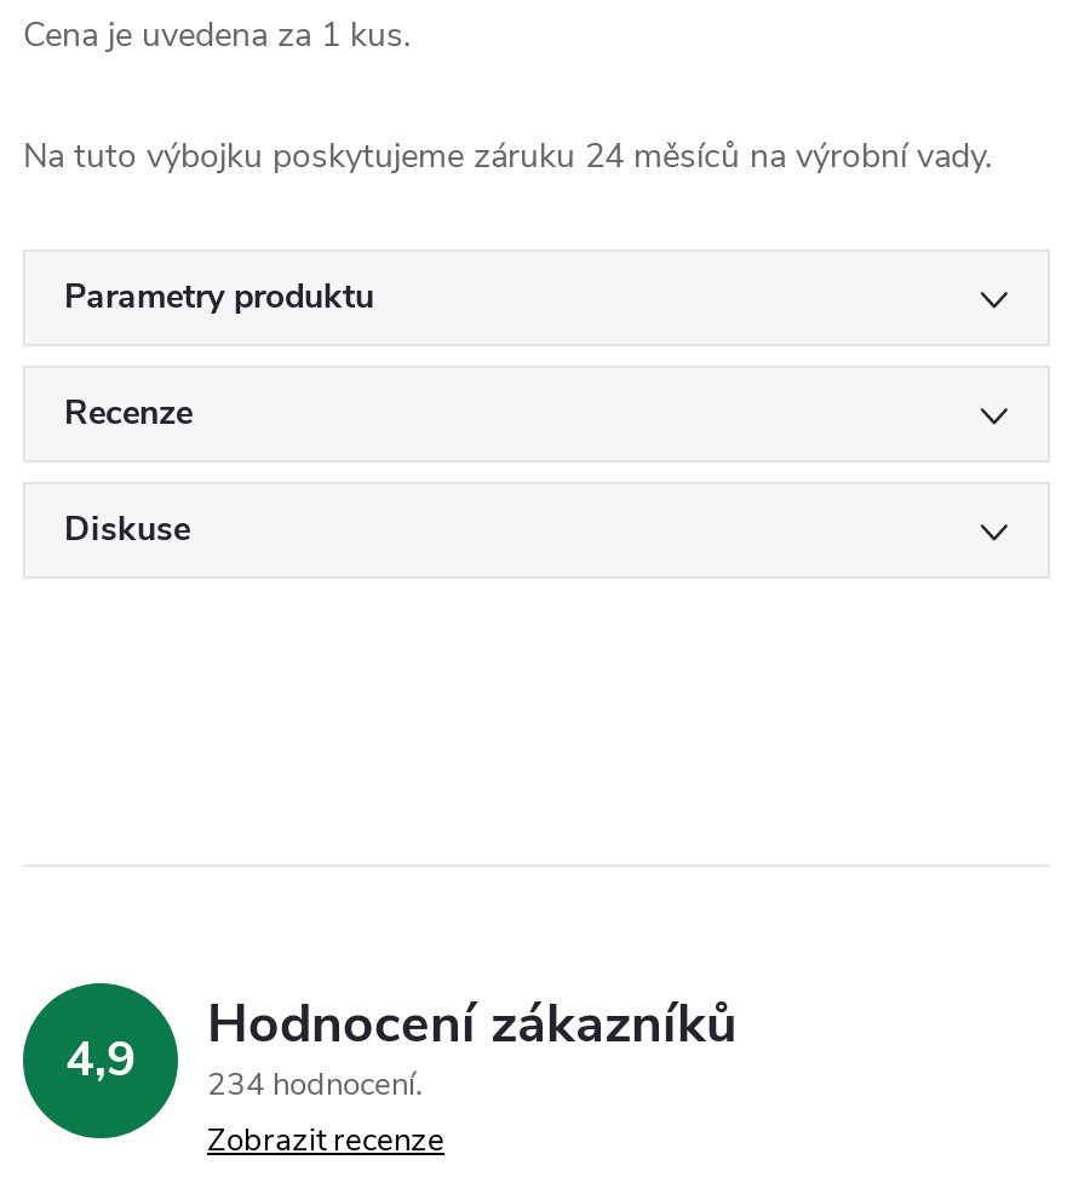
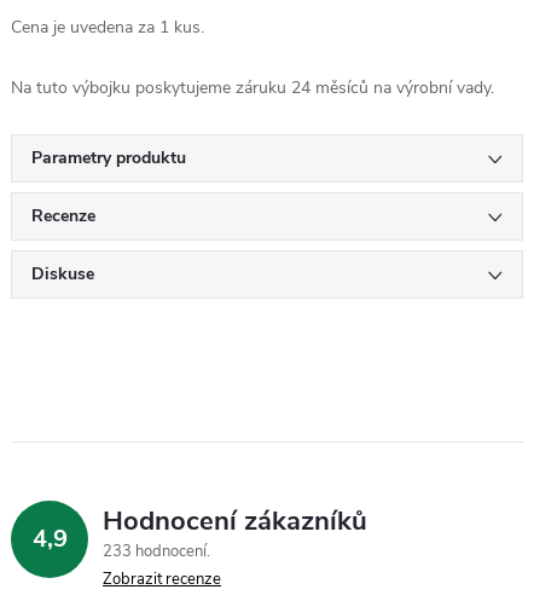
[65,988,738,1107] 4,9 234 hodnocení Hodnocení zákazníků -> [32,503,367,562] 4,9 233 hodnocení Hodnocení zákazníků

